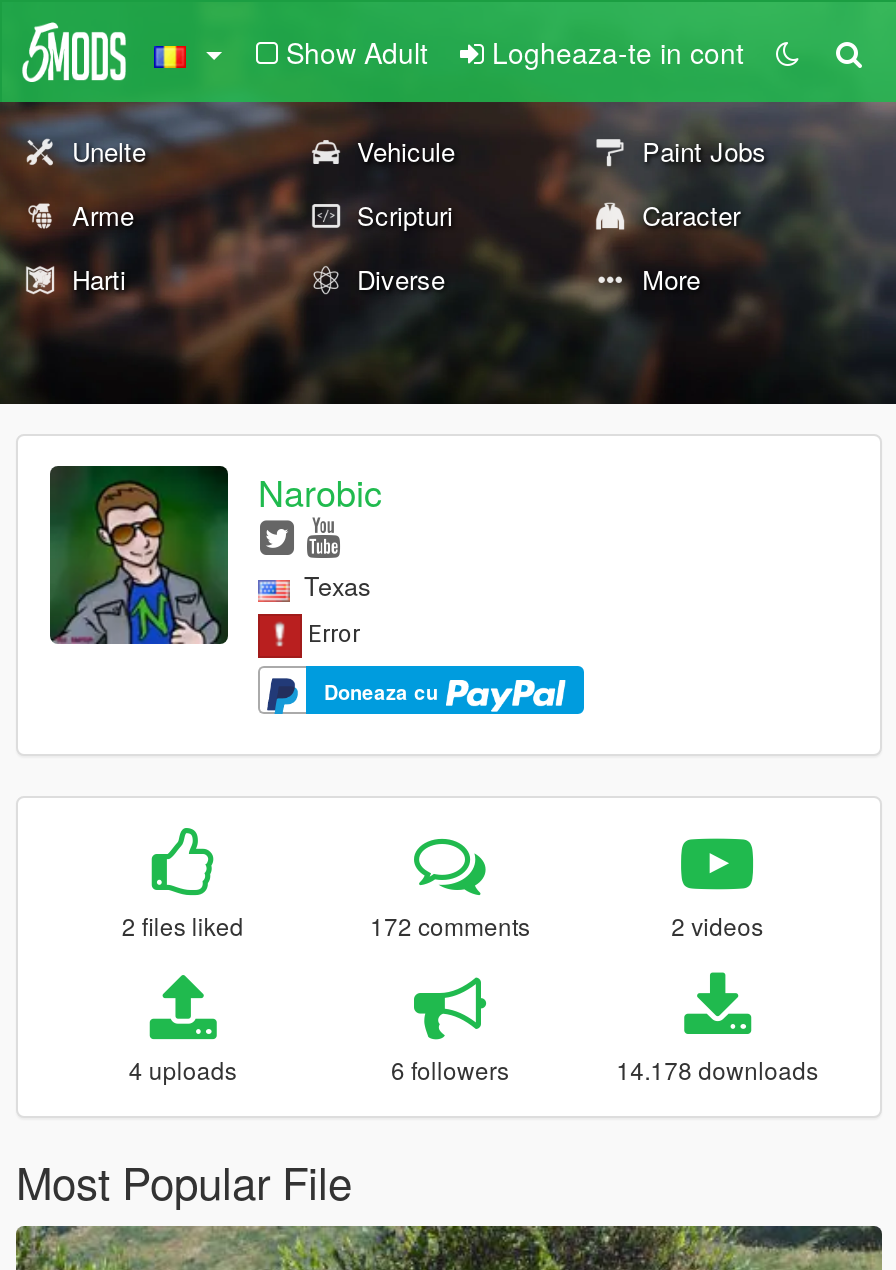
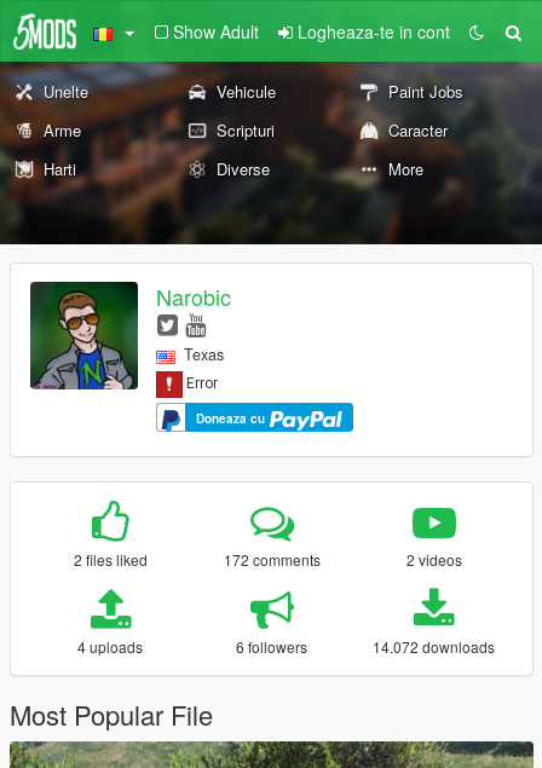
[616,1053,818,1087] 14.178 downloads -> [373,637,495,657] 14.072 downloads

